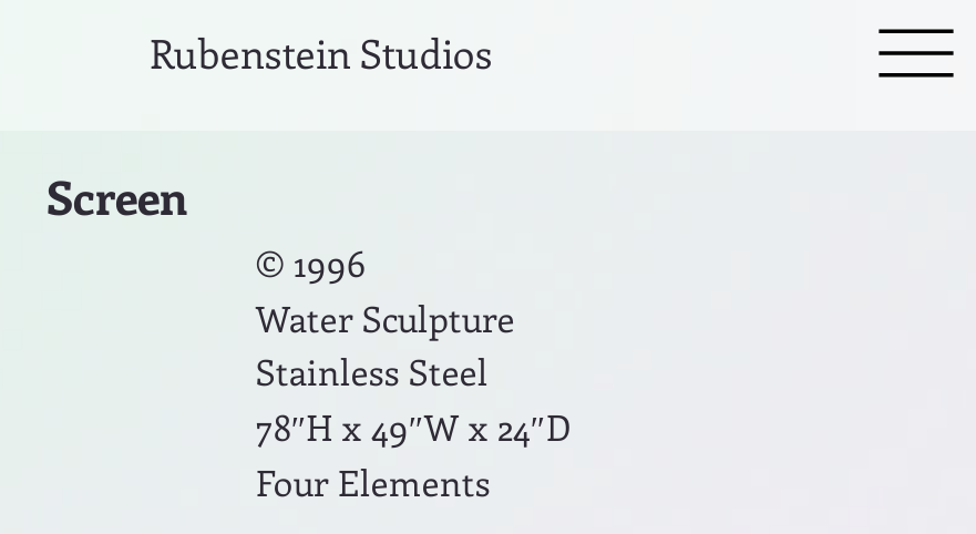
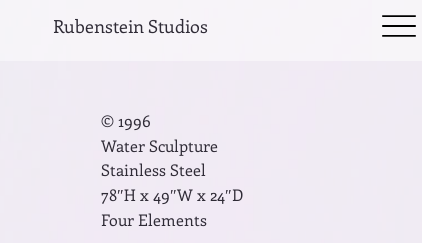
[47,163,188,225] Screen -> none

